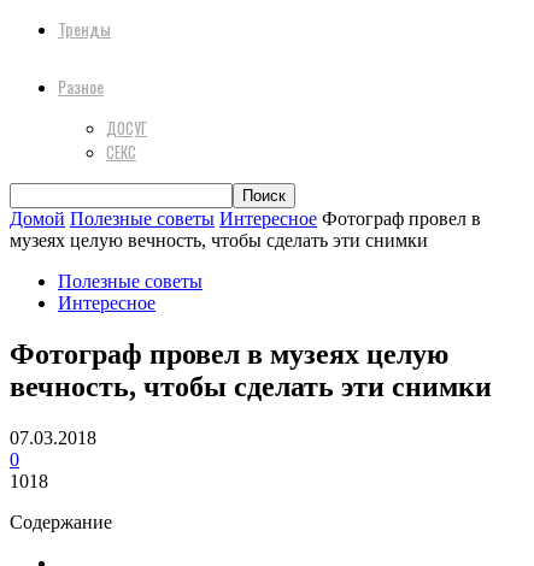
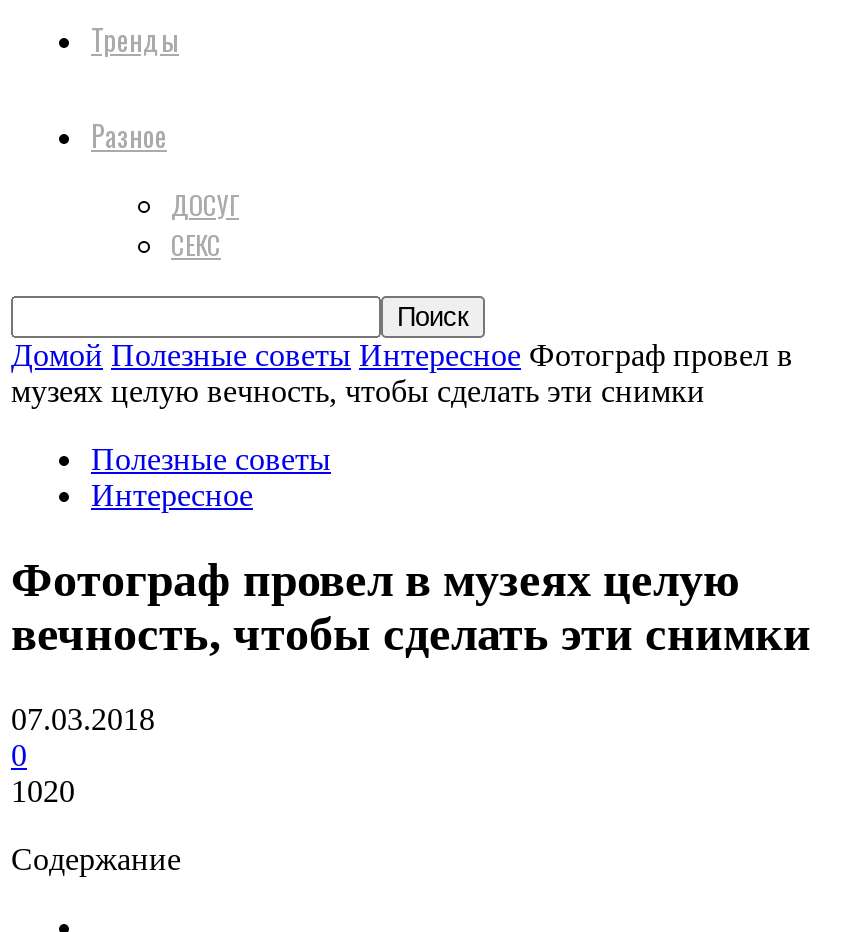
[10,471,48,491] 1018 -> [11,774,75,808] 1020

